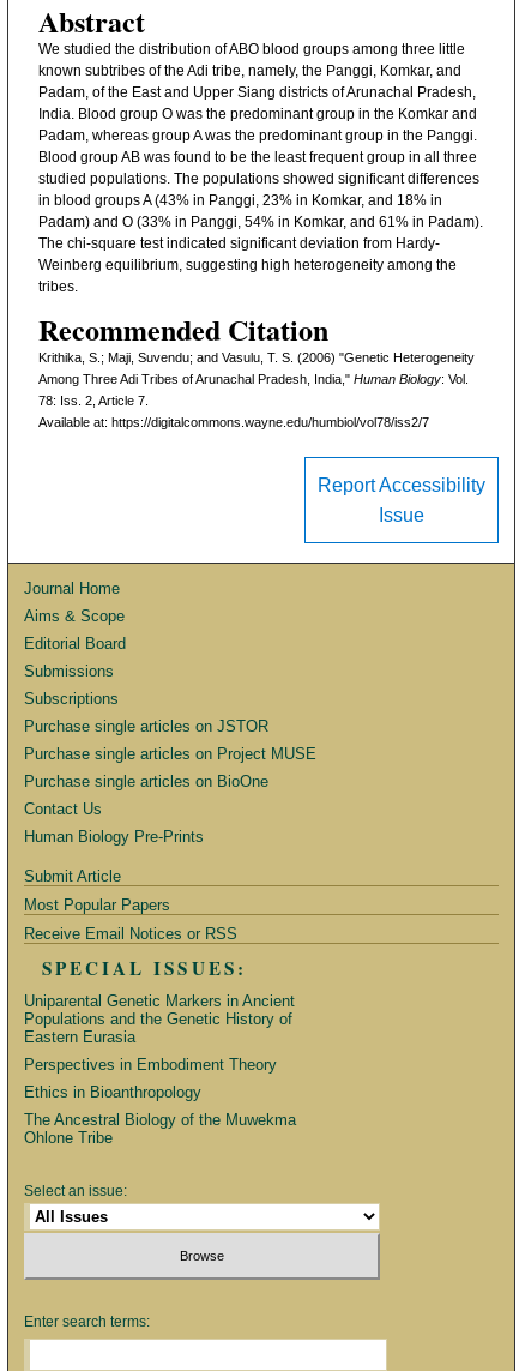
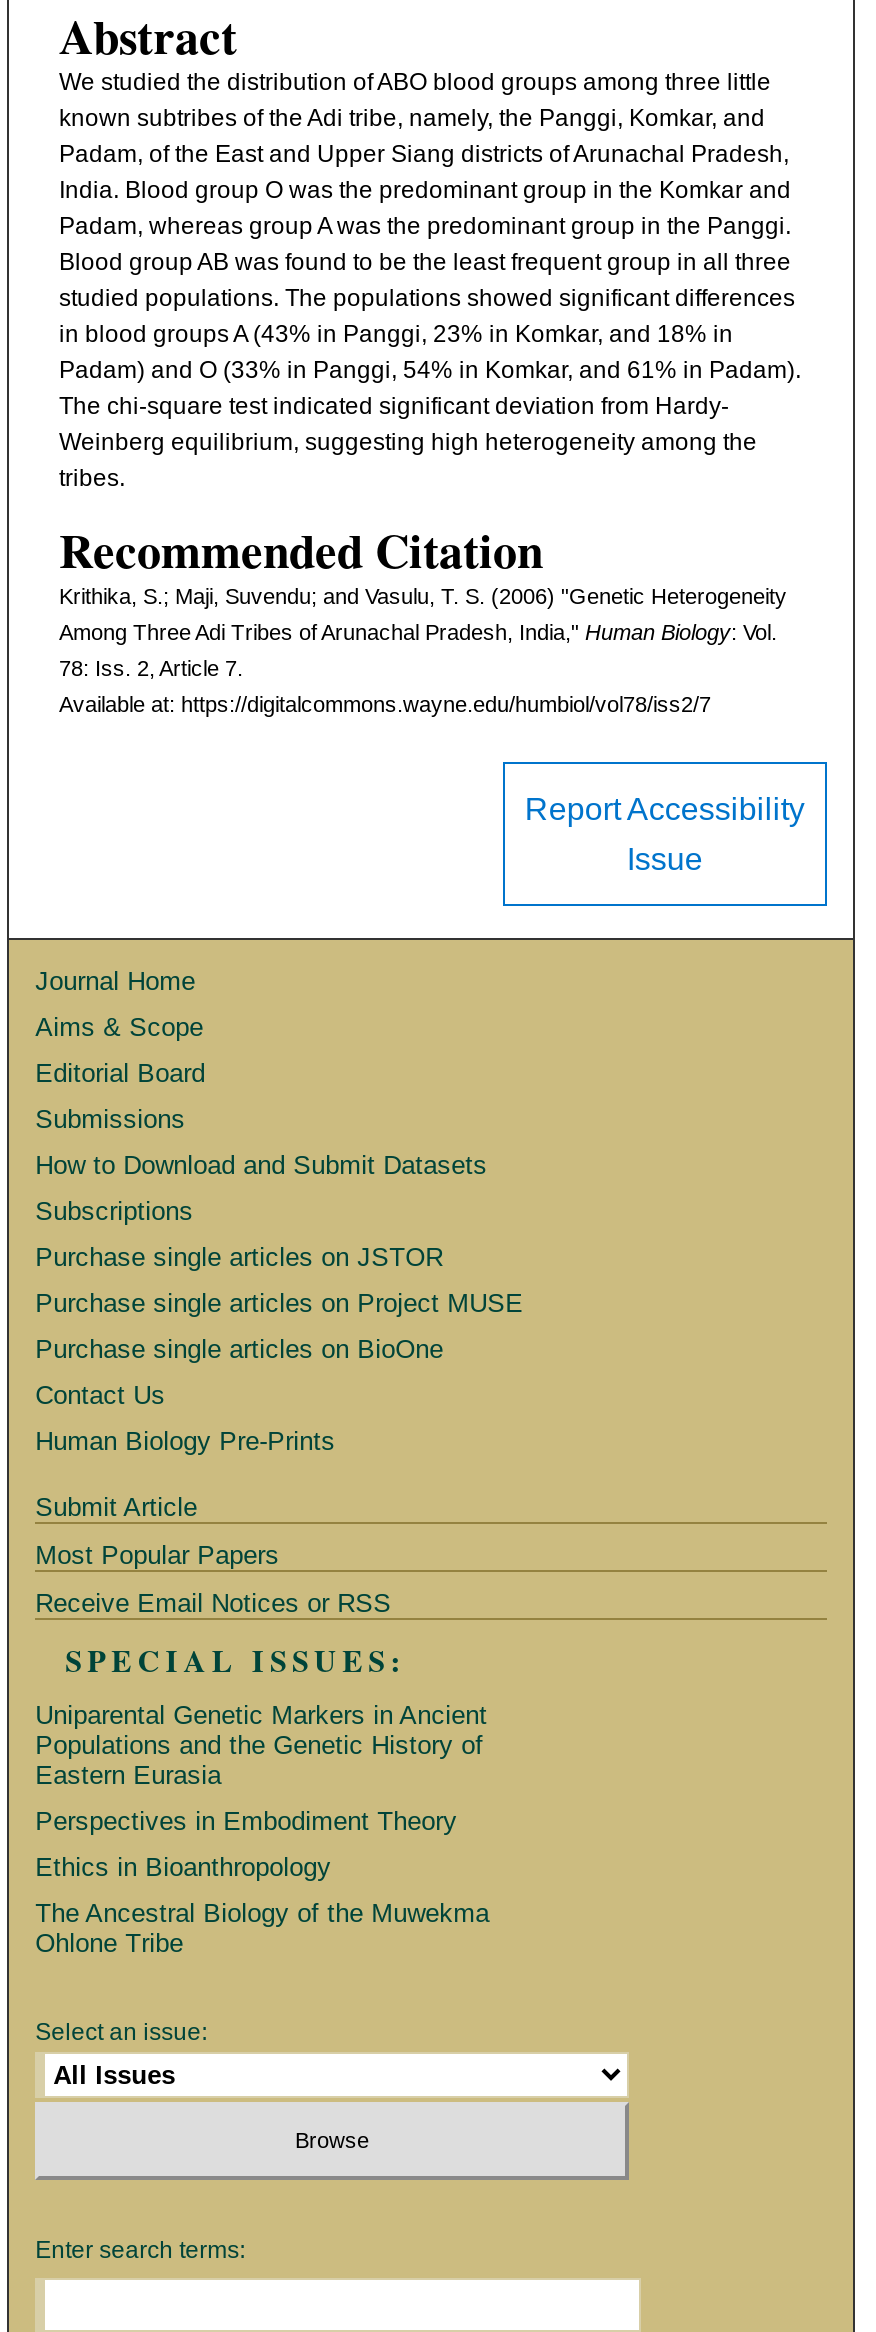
none -> [35,1151,487,1181] How to Download and Submit Datasets

